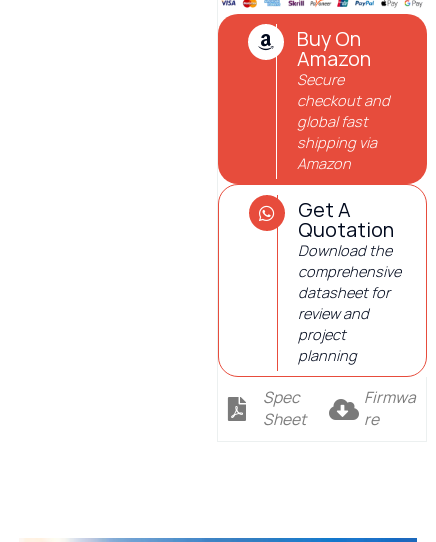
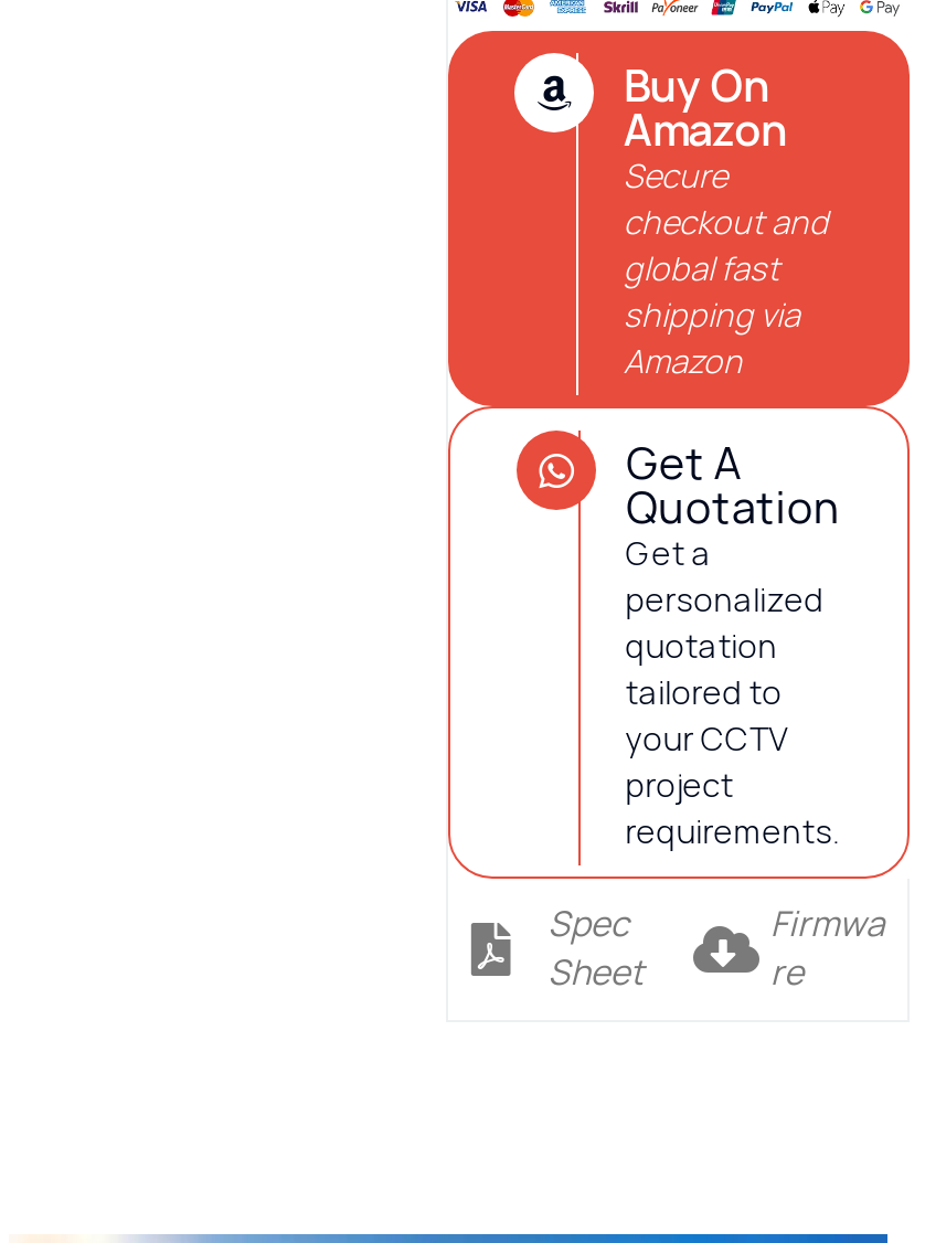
[298,241,401,323] Download the | comprehensive | datasheet for | review and -> [625,531,824,759] Get a | personalized | quotation | tailored to | your CCTV
[298,346,357,365] planning -> [625,810,839,852] requirements.

